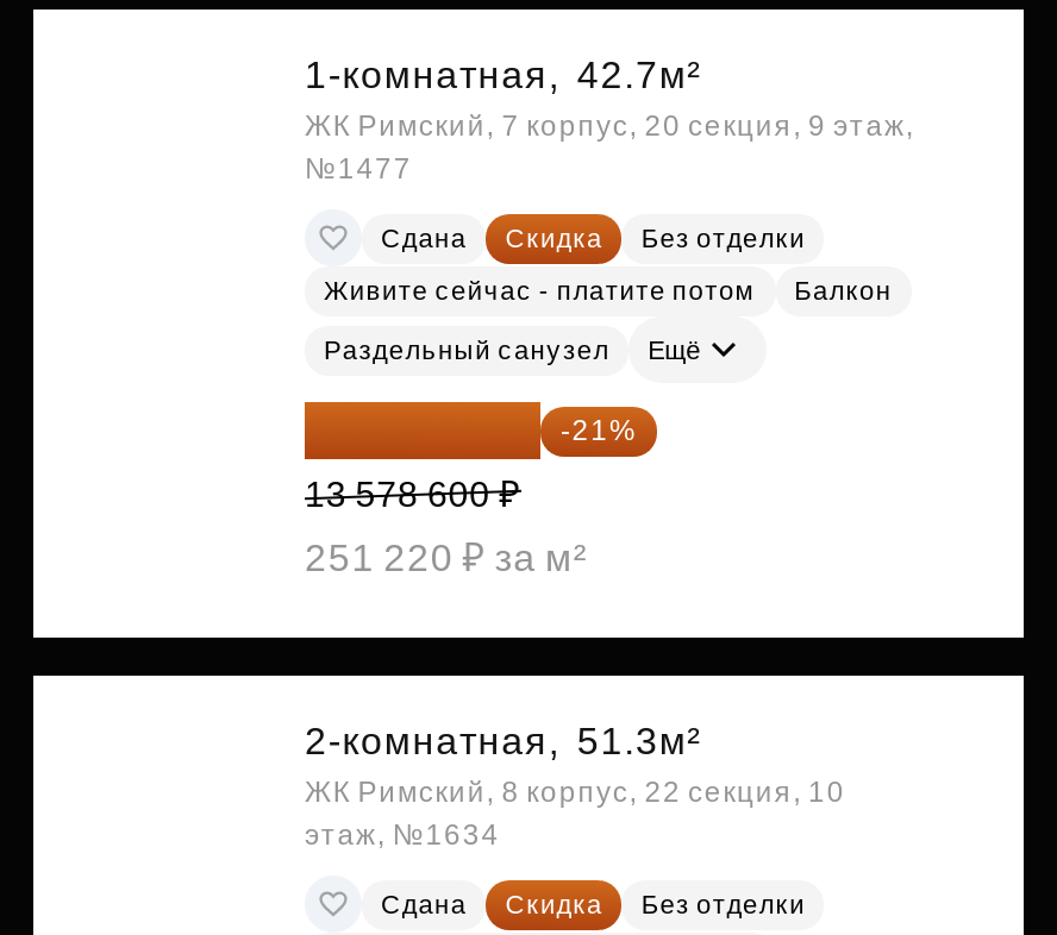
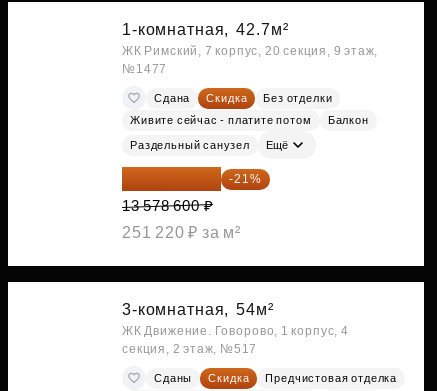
[305,721,846,852] 2-комнатная, 51.3м² | ЖК Римский, 8 корпус, 22 секция, 10 | этаж, №1634 -> [122,301,349,356] 3-комнатная, 54м² | ЖК Движение. Говорово, 1 корпус, 4 | секция, 2 этаж, №517
[381,889,467,917] Сдана -> [154,371,192,383] Сданы
[641,889,806,917] Без отделки -> [265,371,397,383] Предчистовая отделка

